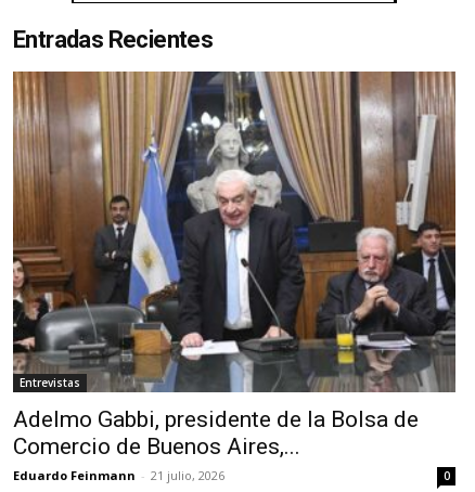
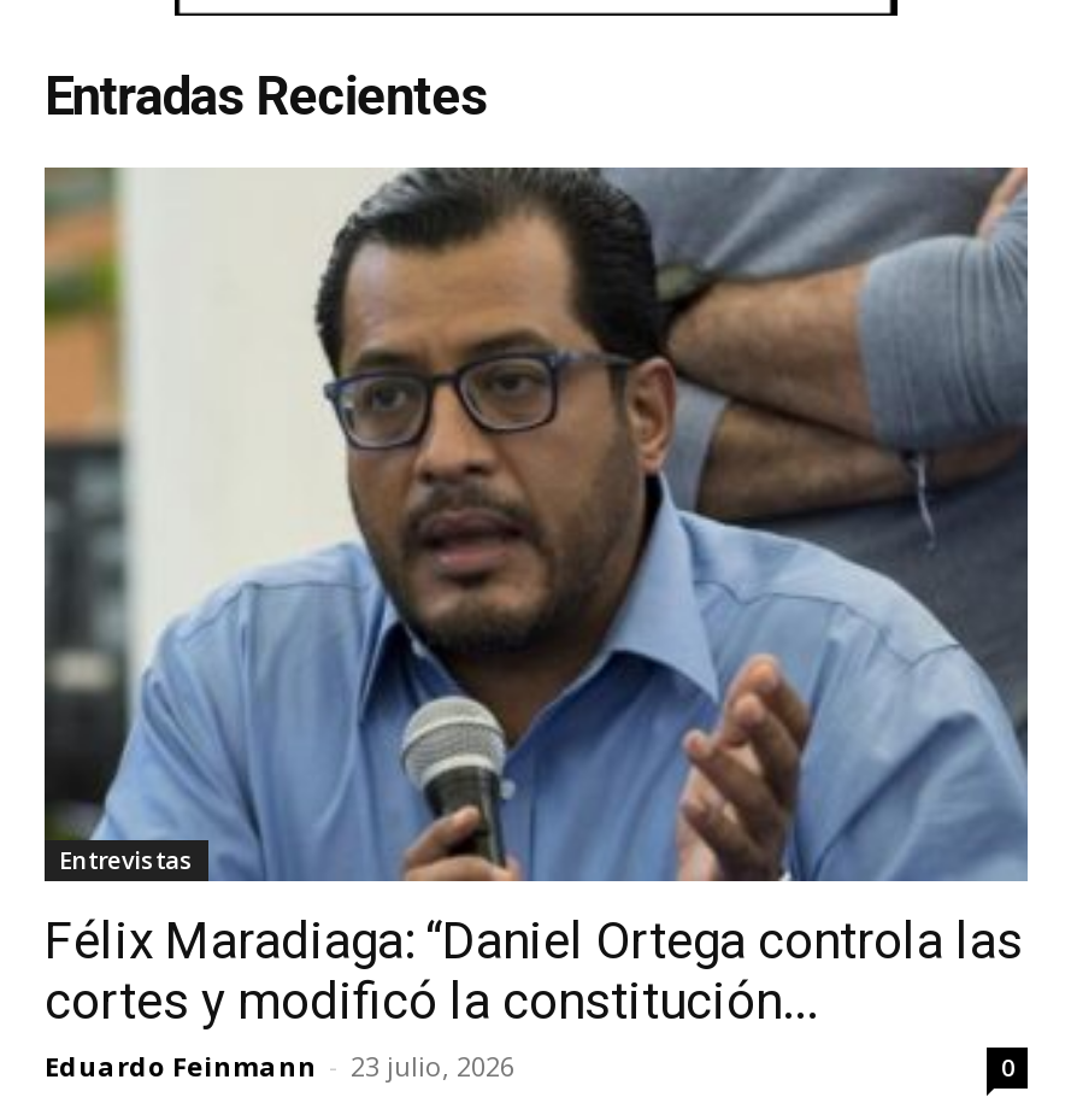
[12,70,457,483] [image] | Adelmo Gabbi, presidente de la Bolsa de | Comercio de Buenos Aires,... | Eduardo Feinmann - 21 julio, 2026 -> [42,165,1030,1083] [image] | Félix Maradiaga: “Daniel Ortega controla las | cortes y modificó la constitución... | Eduardo Feinmann - 23 julio, 2026

